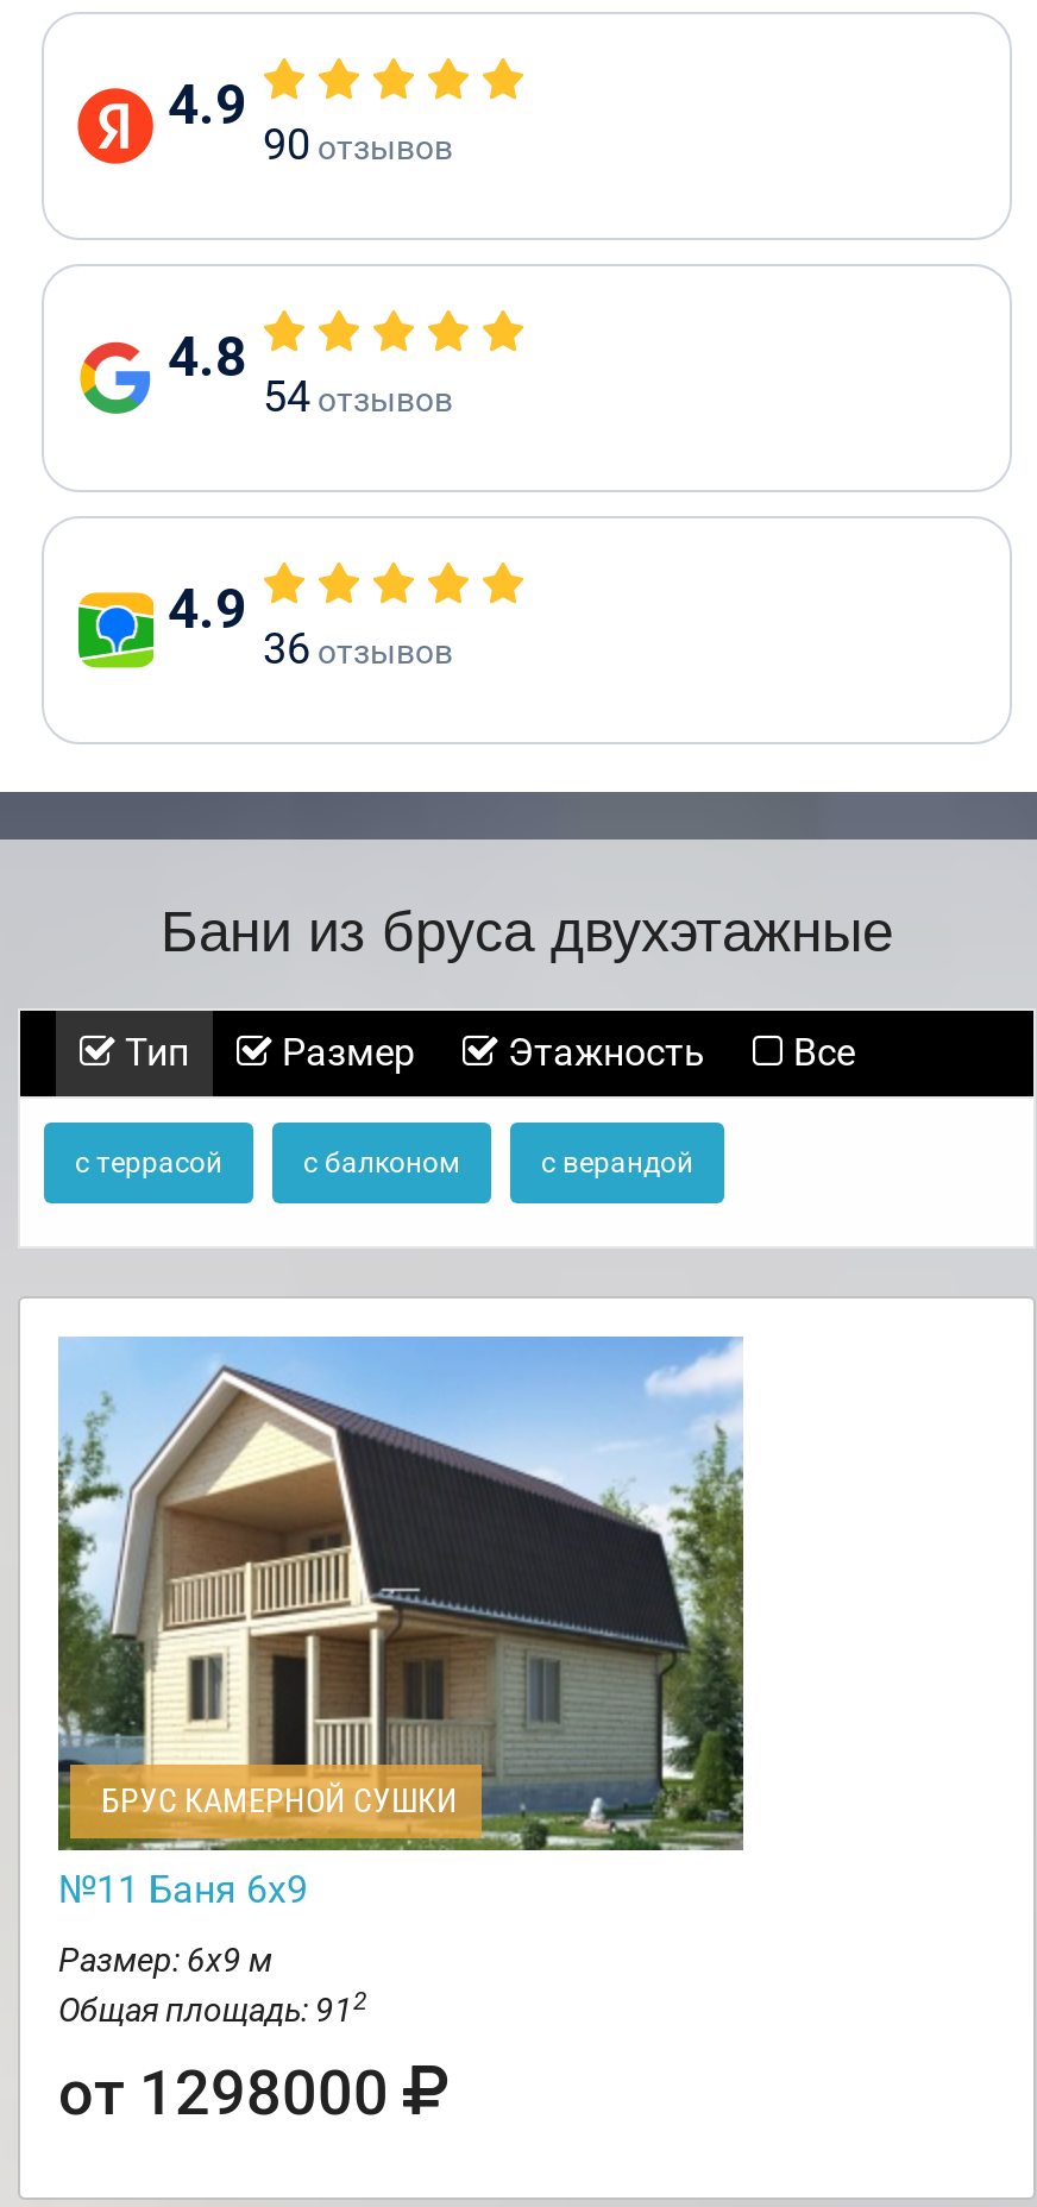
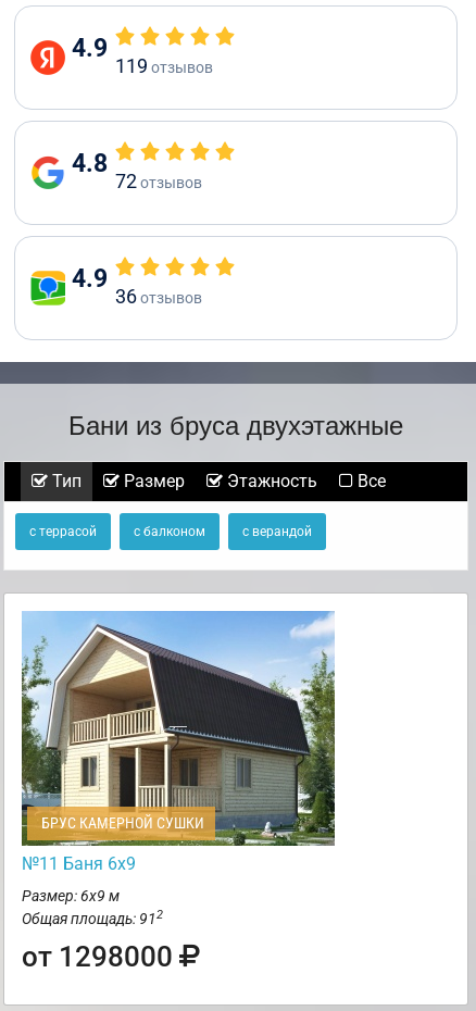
[263,119,453,169] 90 отзывов -> [115,54,213,77] 119 отзывов
[263,371,453,421] 54отзывов -> [115,170,202,192] 72отзывов

